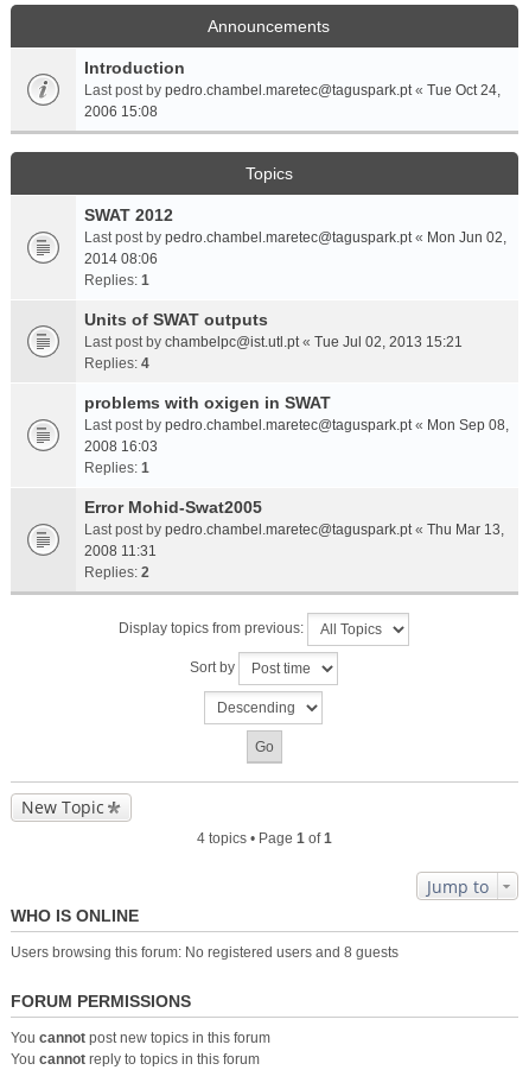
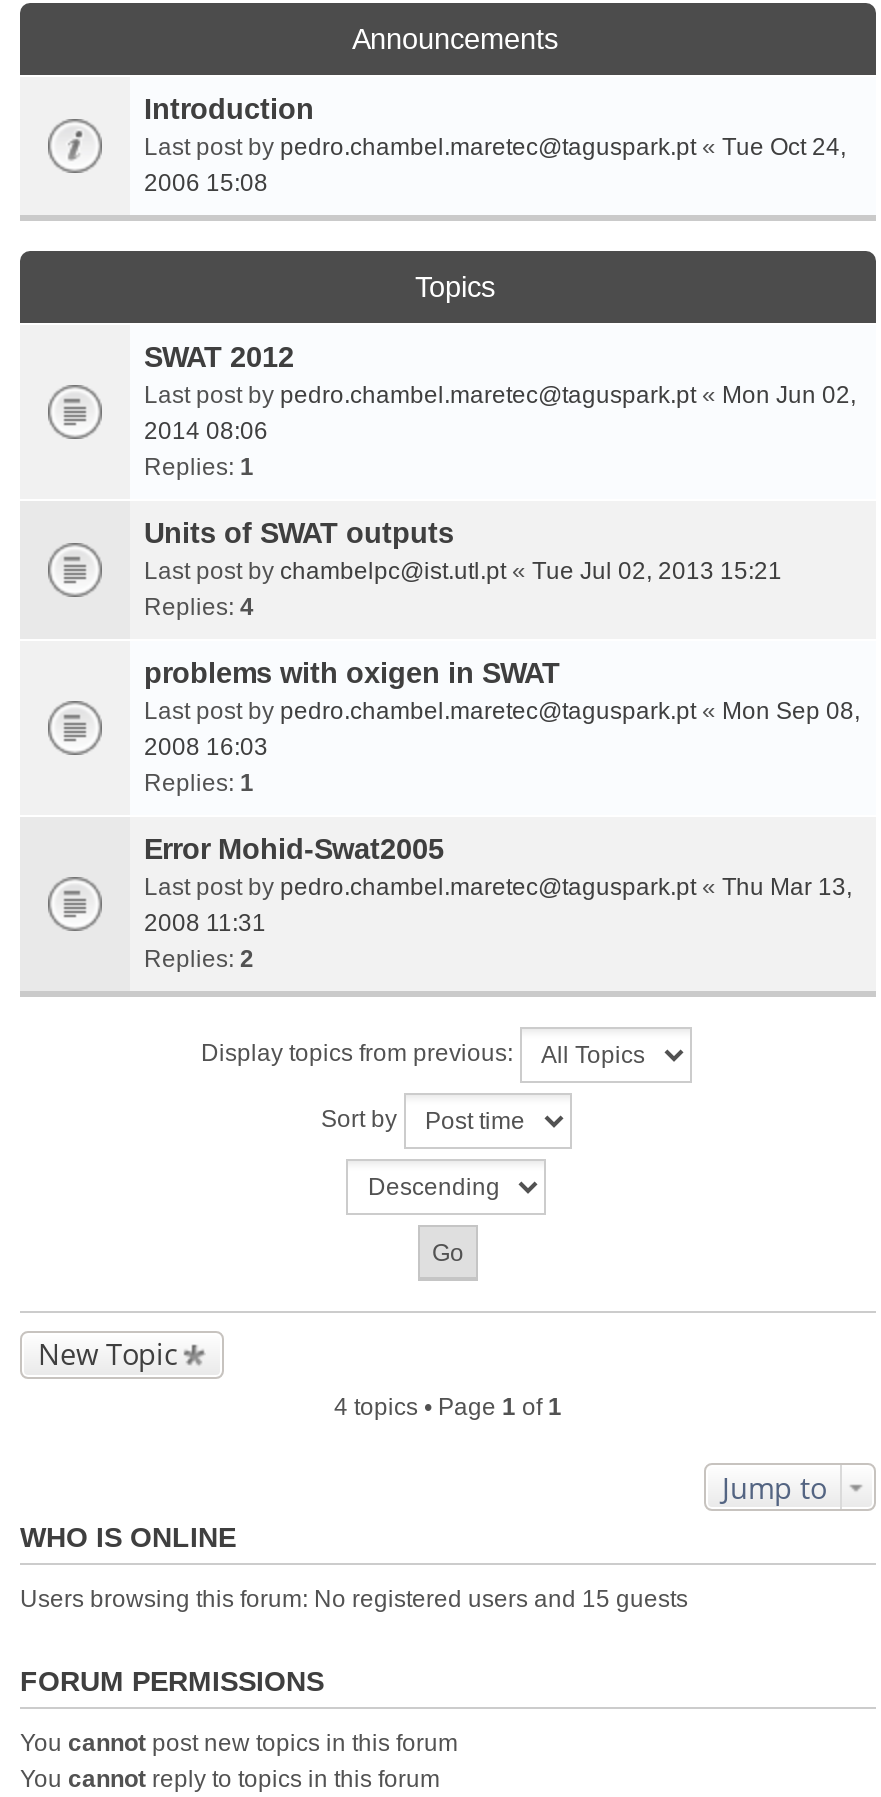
[11,944,399,961] Users browsing this forum: No registered users and 8 guests -> [20,1585,688,1613] Users browsing this forum: No registered users and 15 guests

